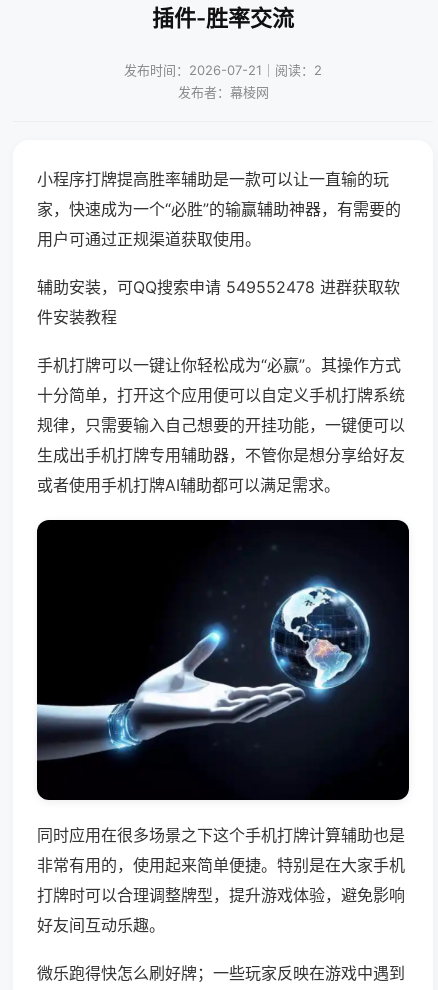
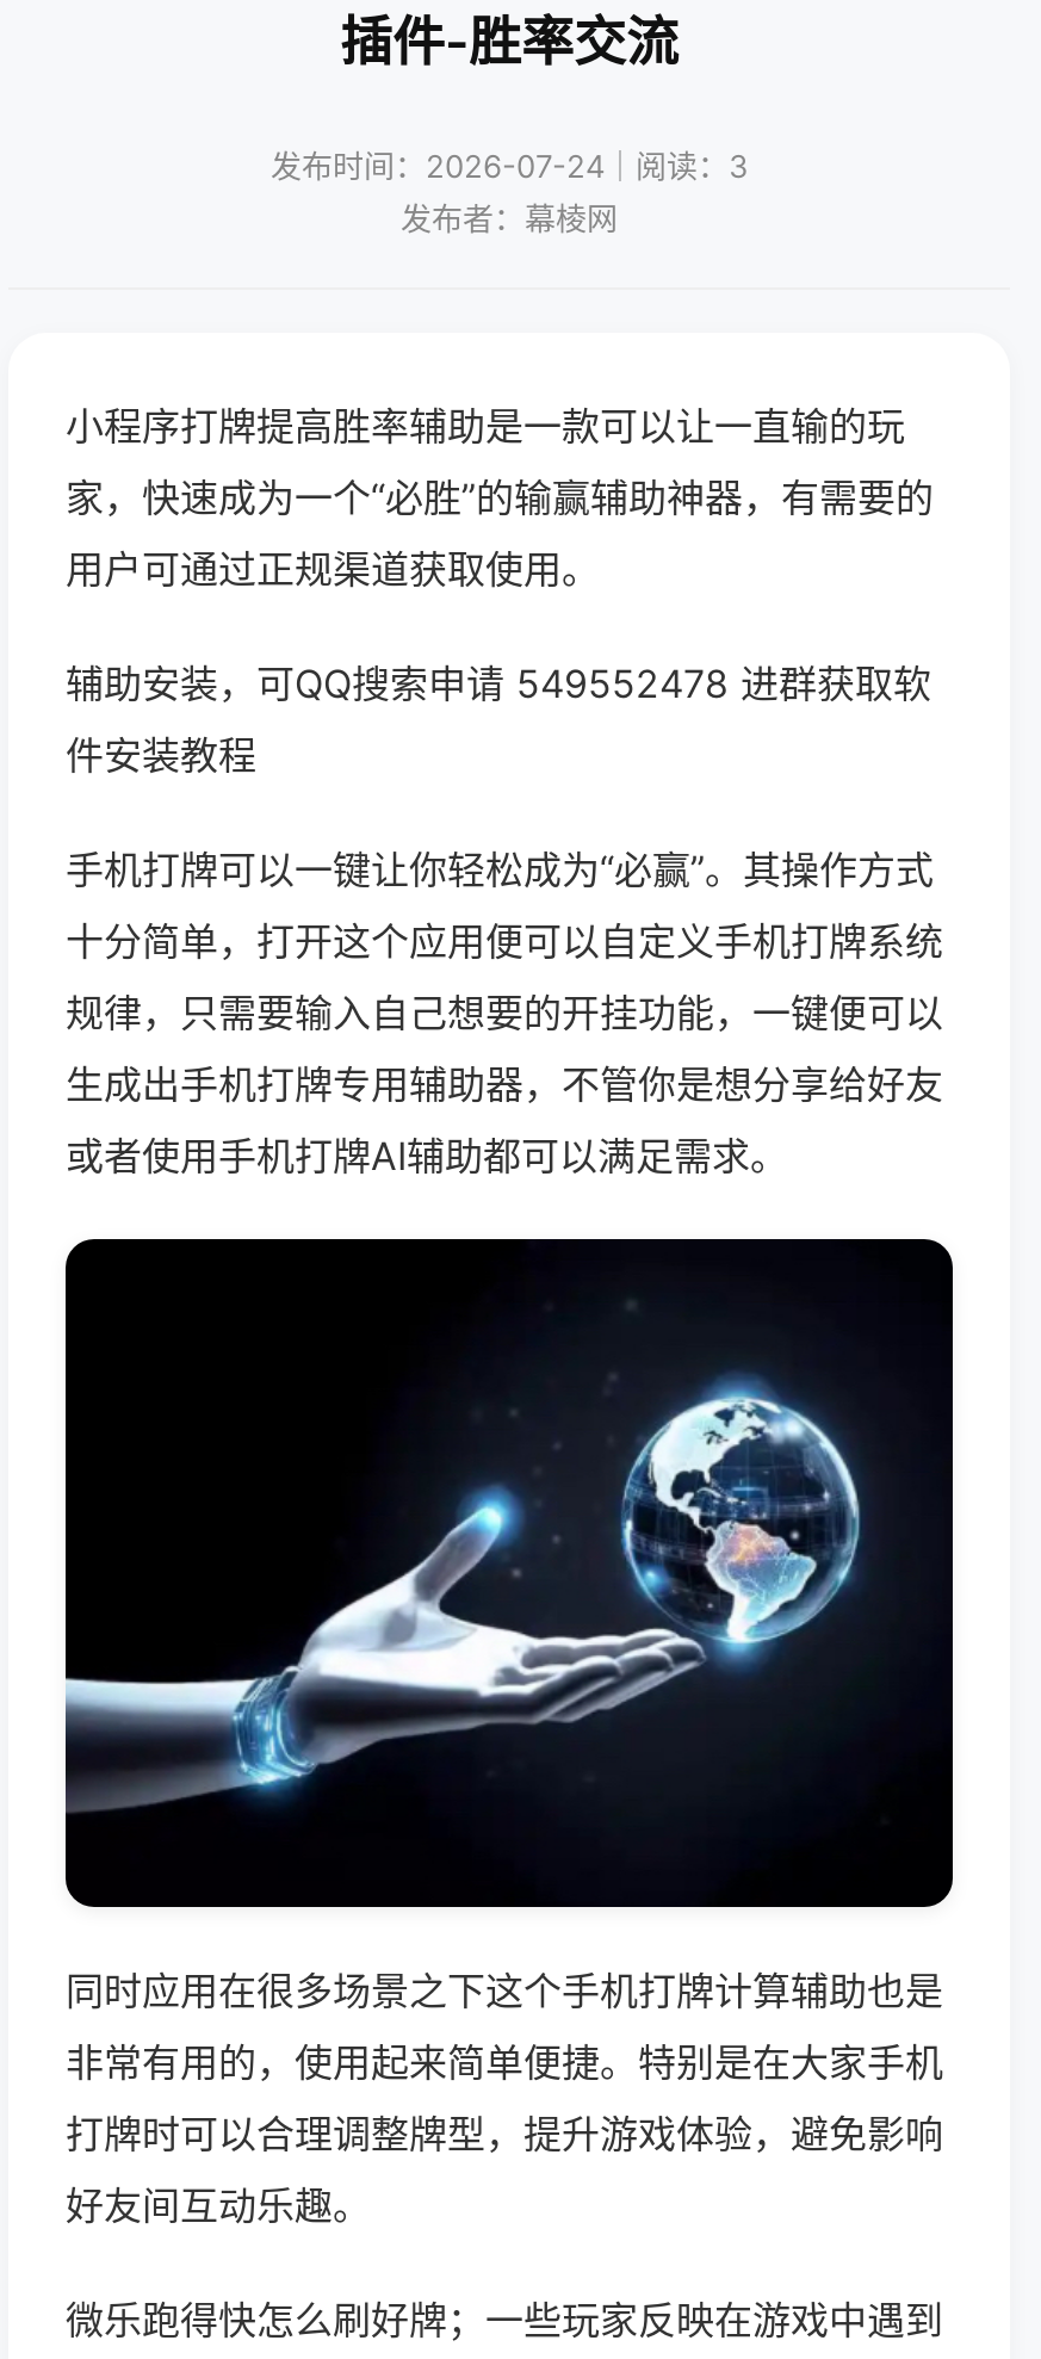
[124,62,322,78] 发布时间：2026-07-21｜阅读：2 -> [271,147,748,185] 发布时间：2026-07-24｜阅读：3

